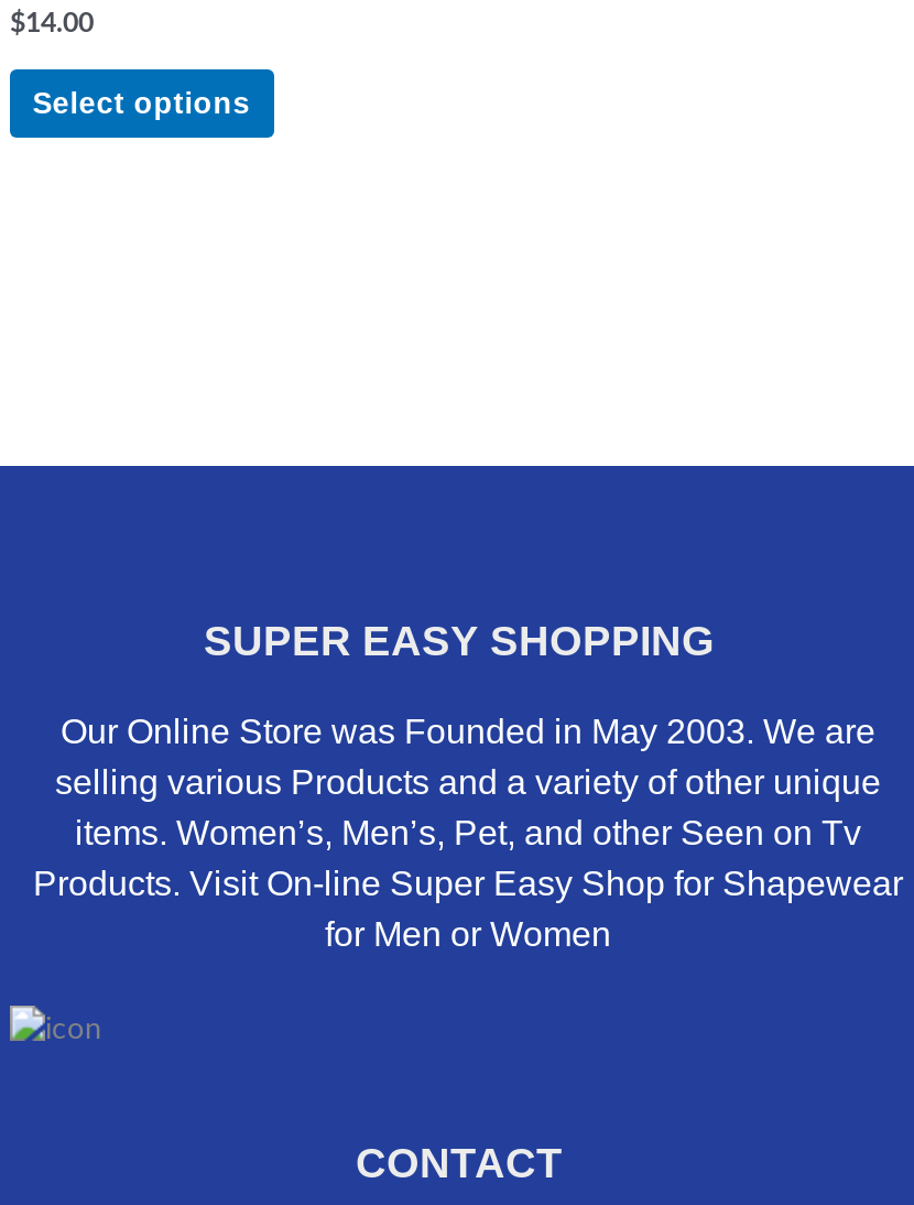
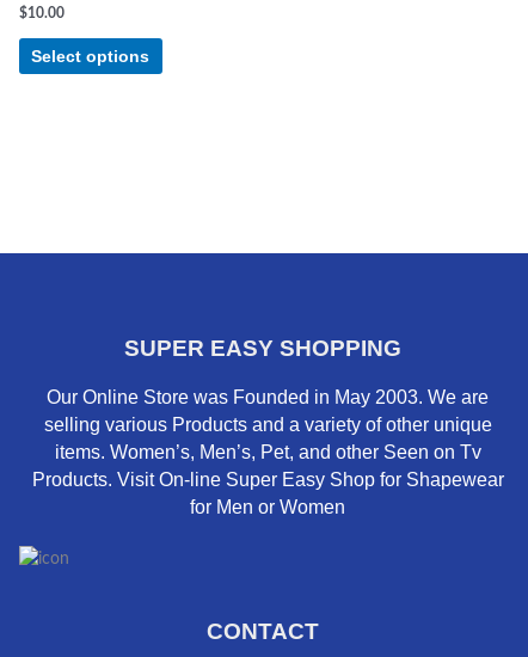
[10,10,94,37] $14.00 -> [19,6,65,20] $10.00

